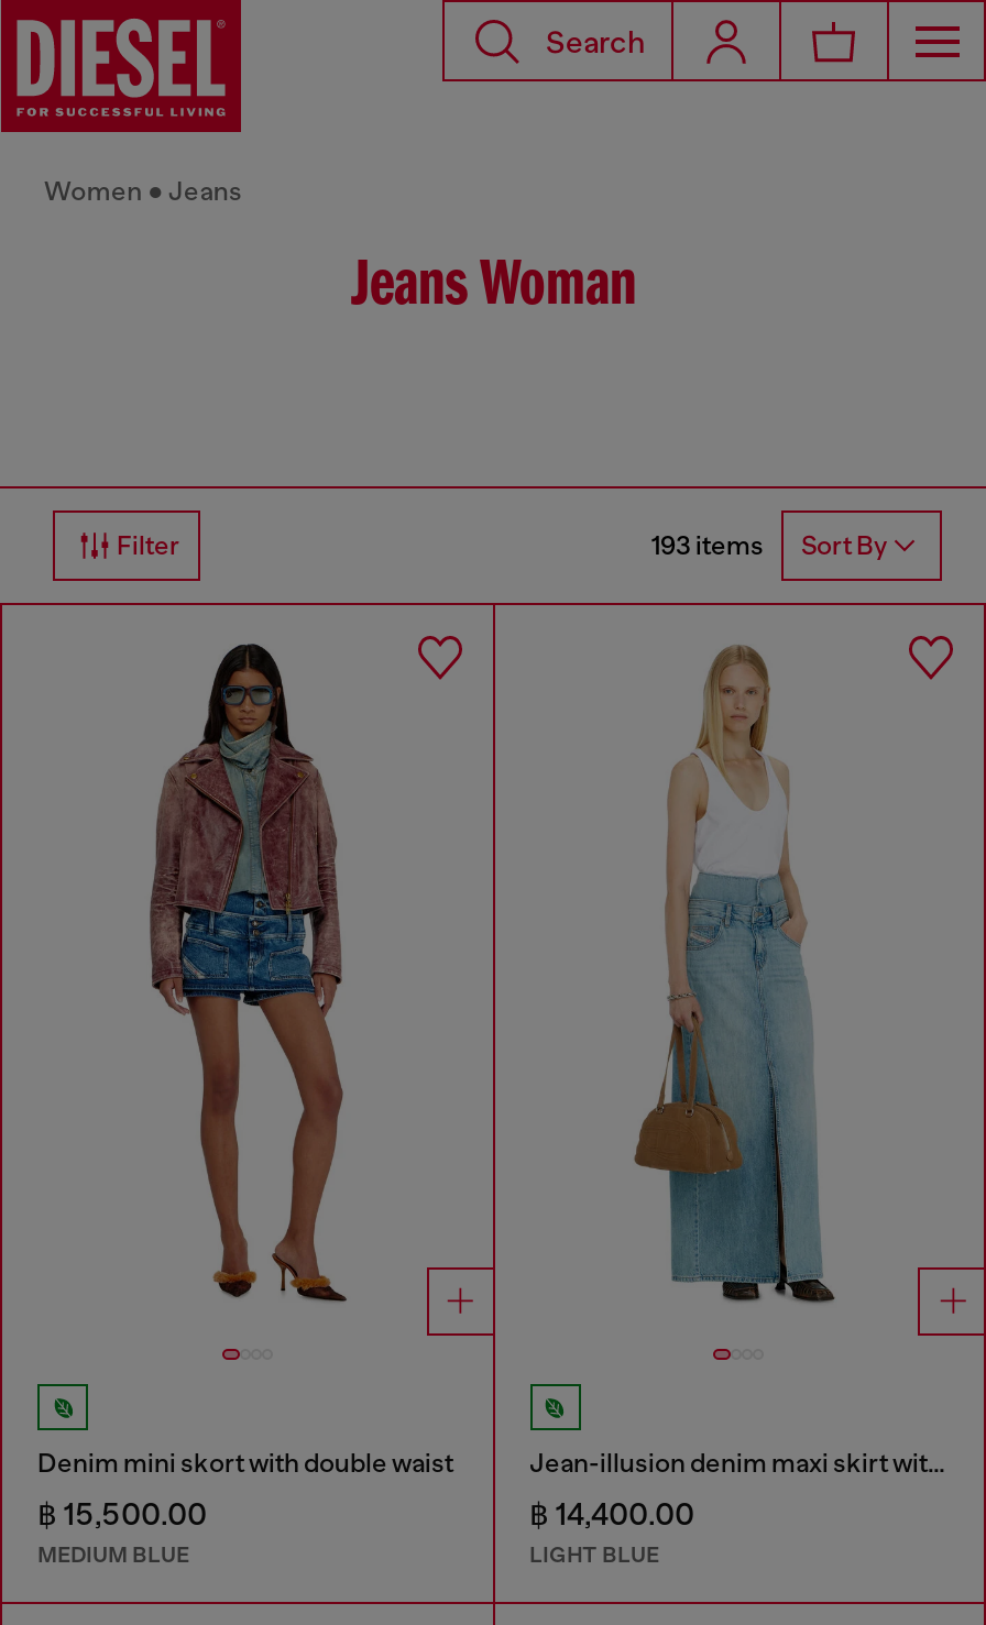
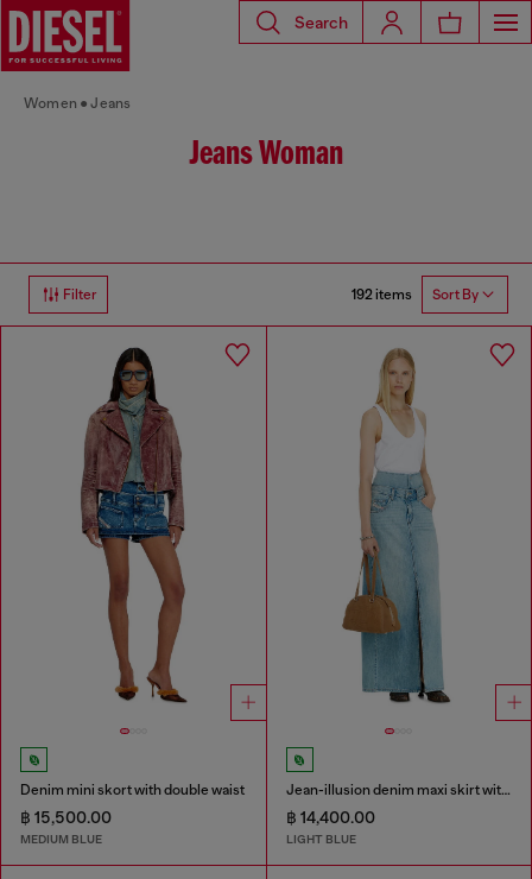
[651,530,887,562] 193 items Sort By -> [351,286,479,303] 192 items Sort By

